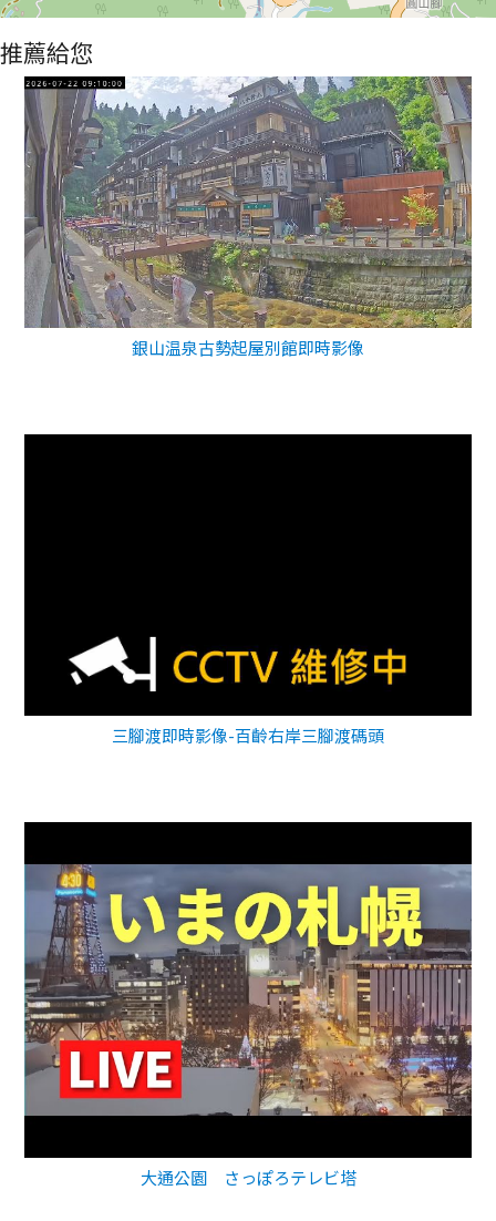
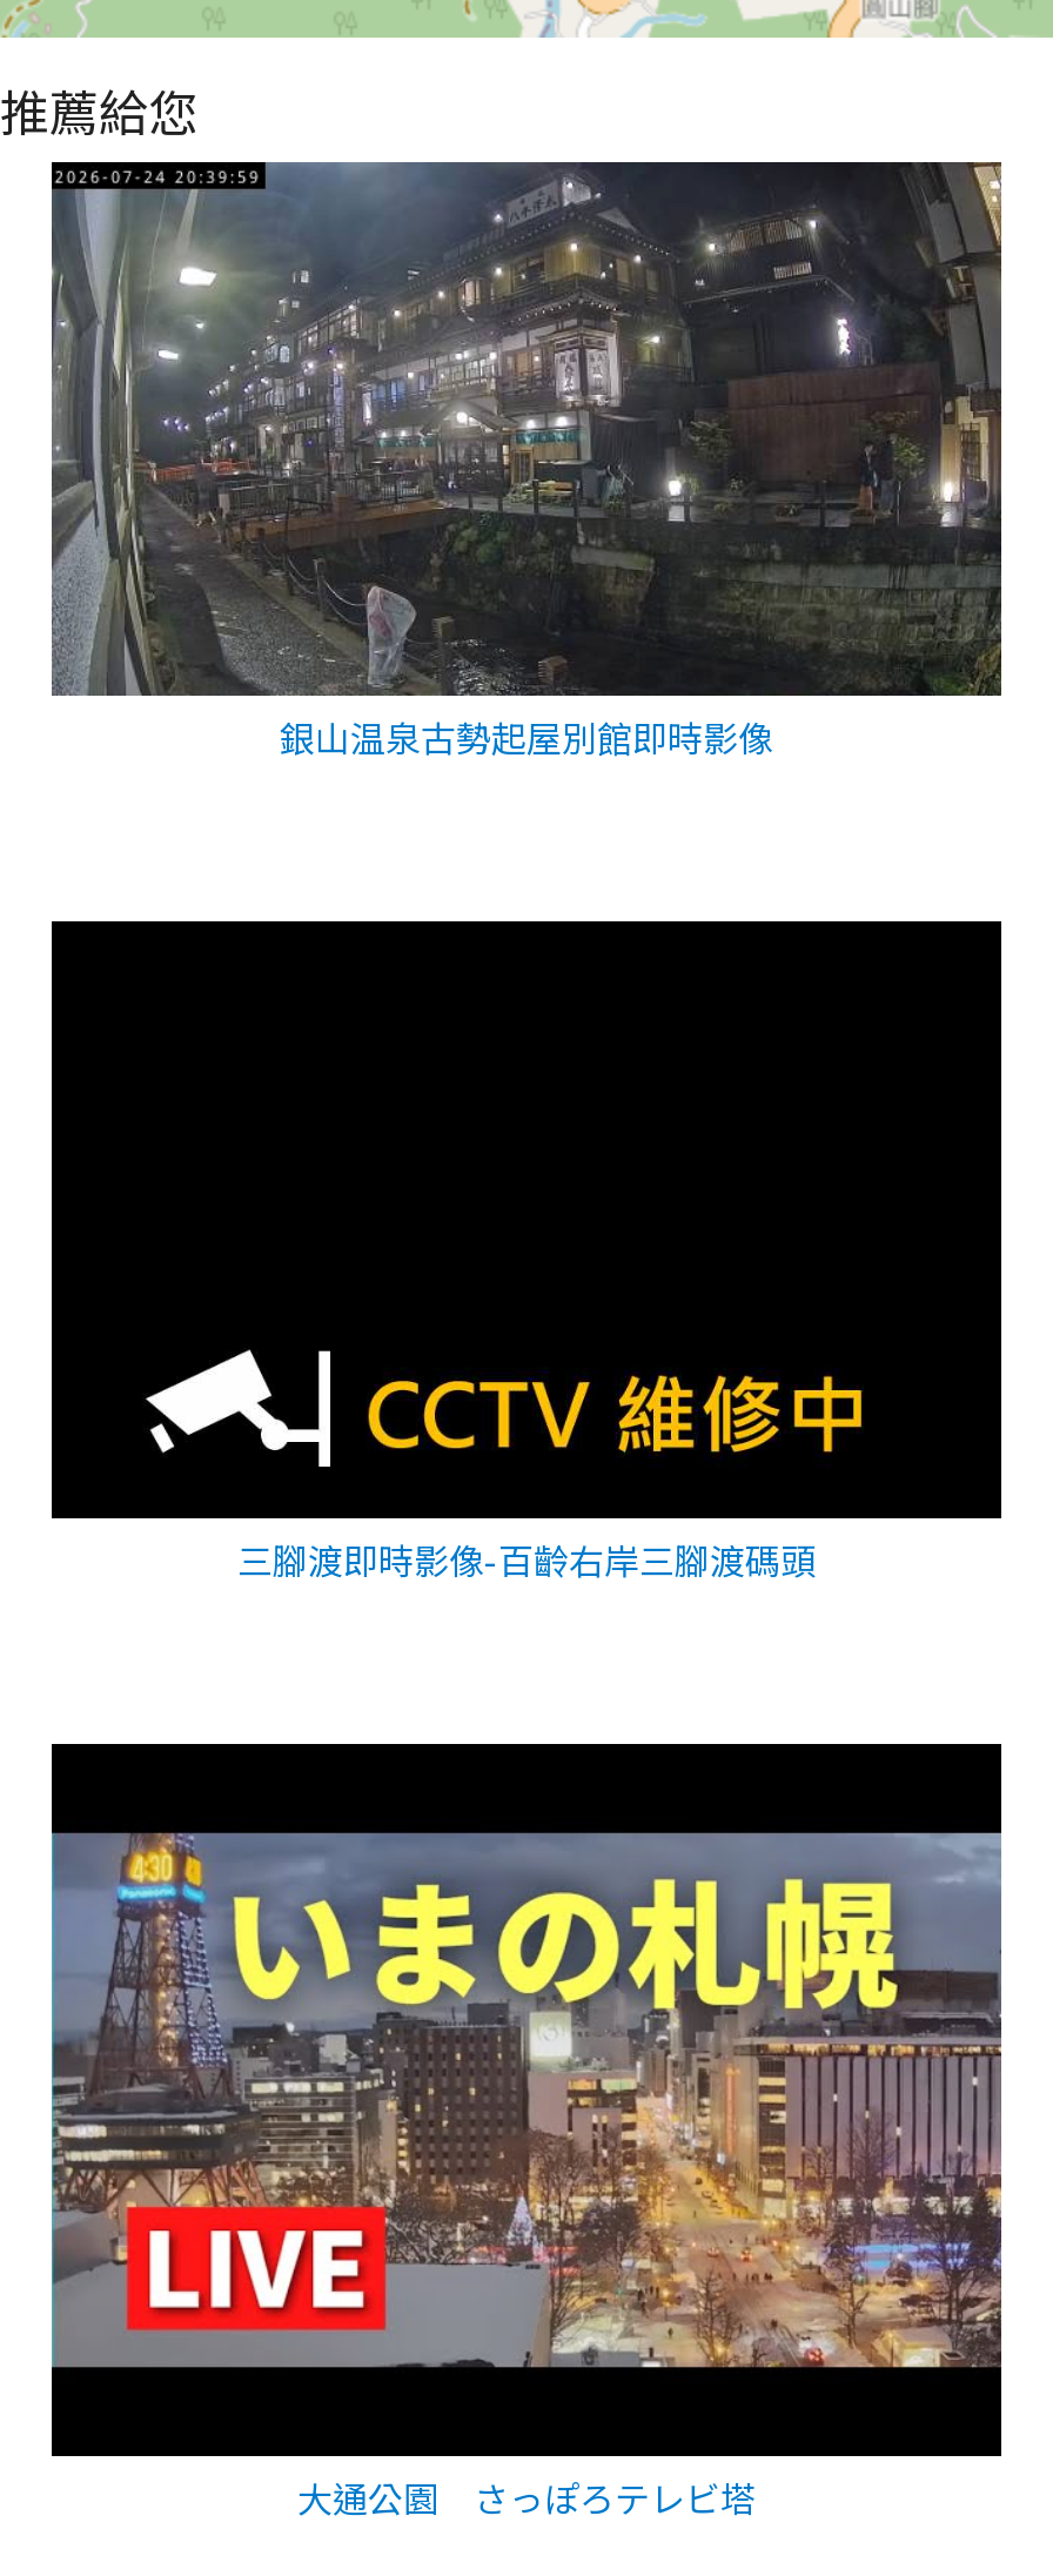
[24,75,473,329] [image] -> [54,160,1004,698] [image]

